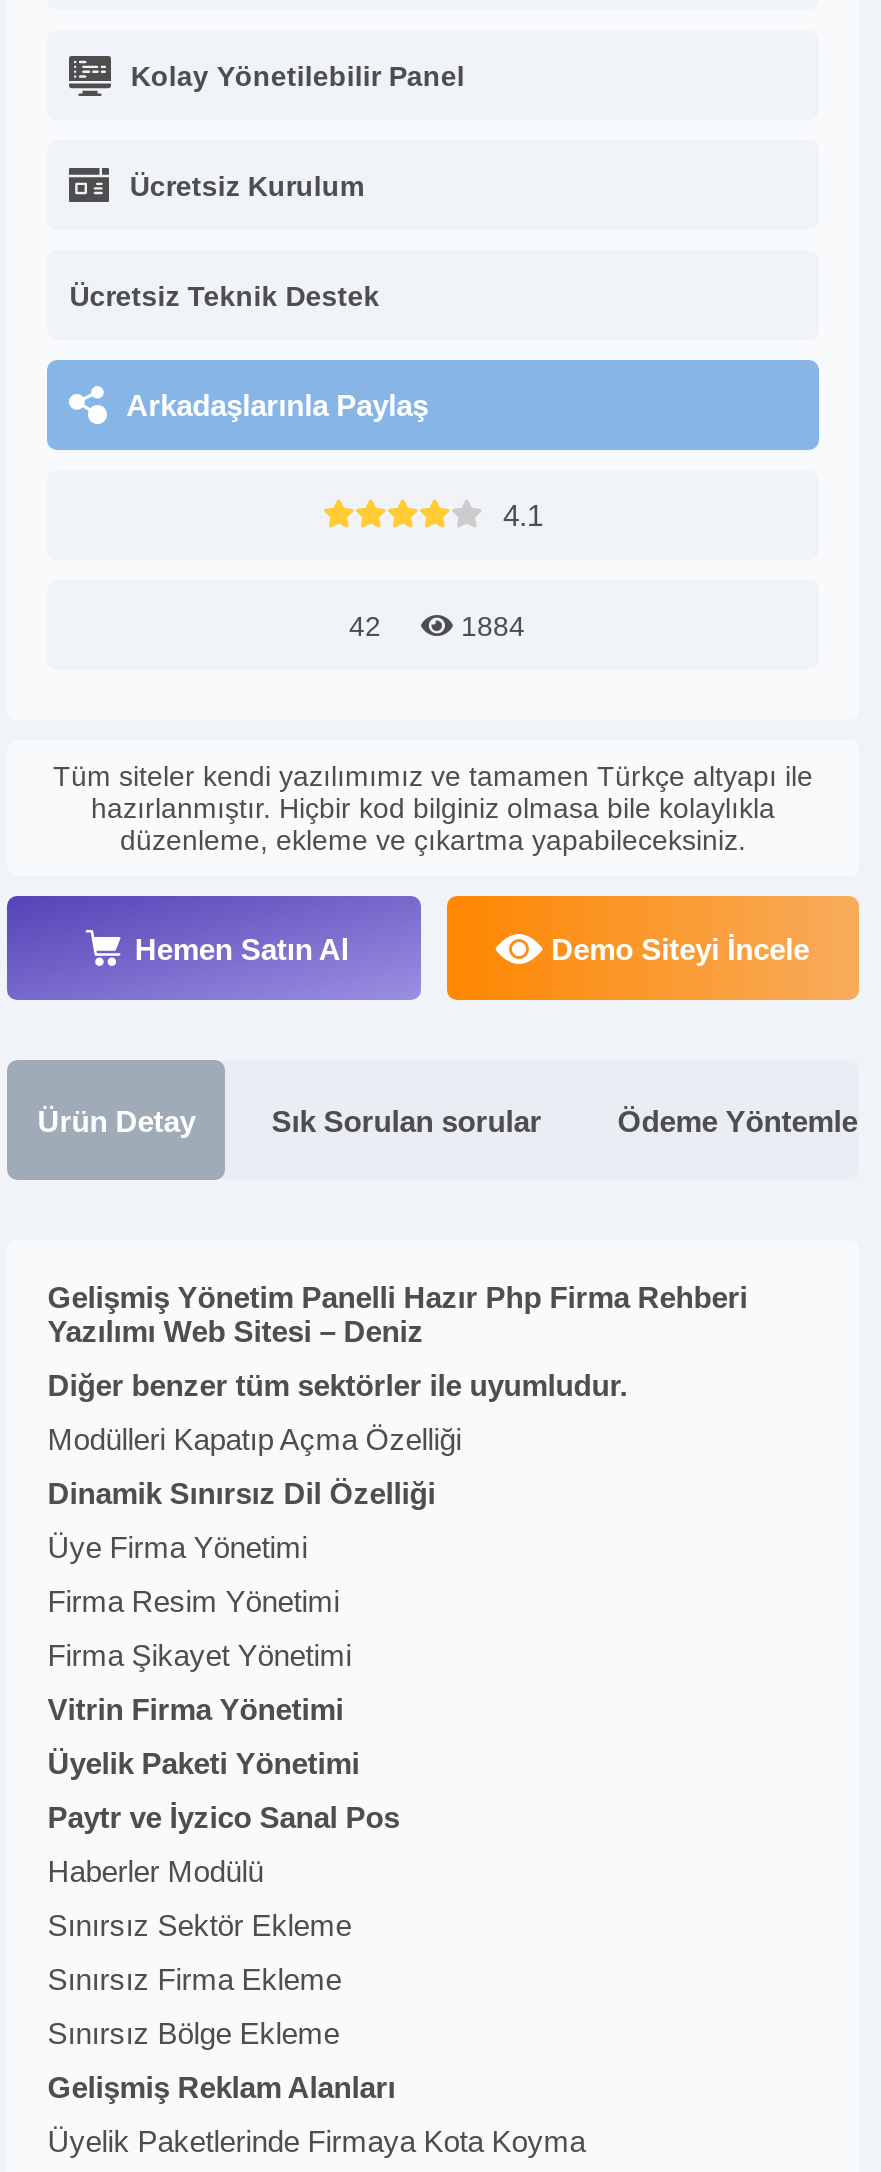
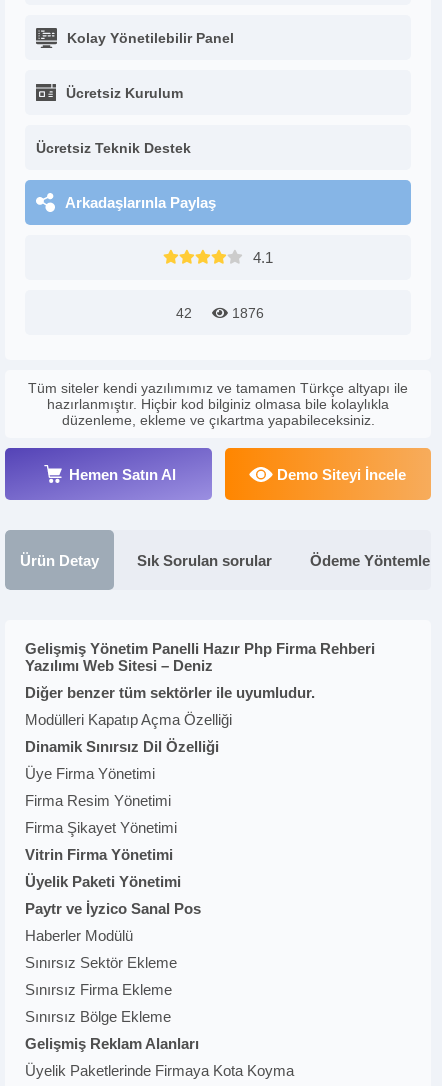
[341,609,525,641] 42 1884 -> [172,305,264,321] 42 1876

